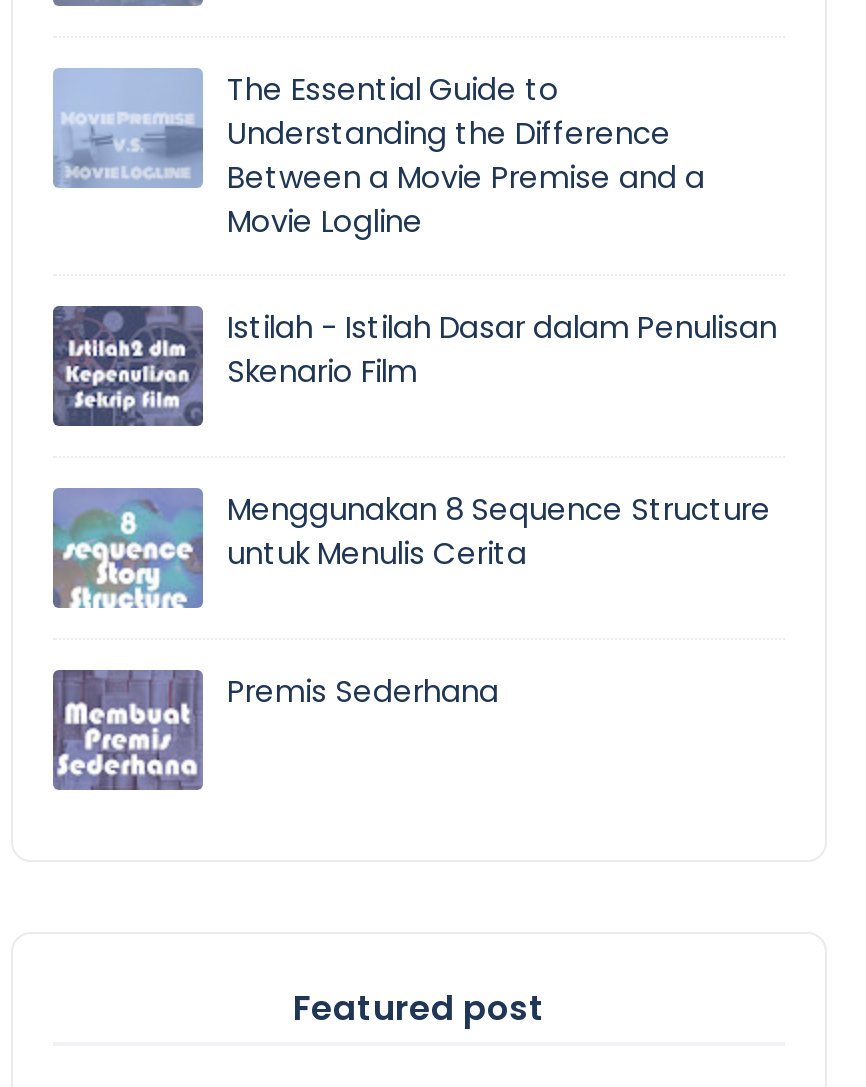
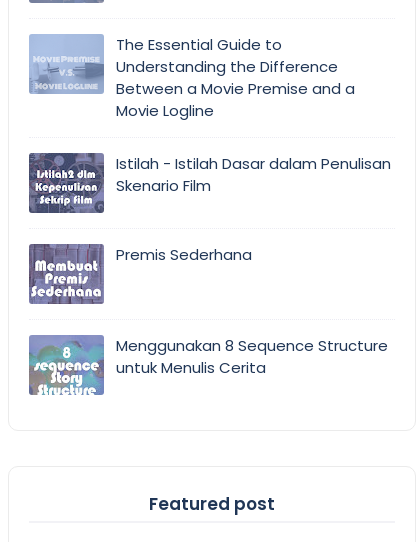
moved [51,488,771,612] -> [28,335,388,397]: [image] | Menggunakan 8 Sequence Structure | untuk Menulis Cerita
moved [51,668,499,792] -> [29,244,252,305]: [image] | Premis Sederhana

